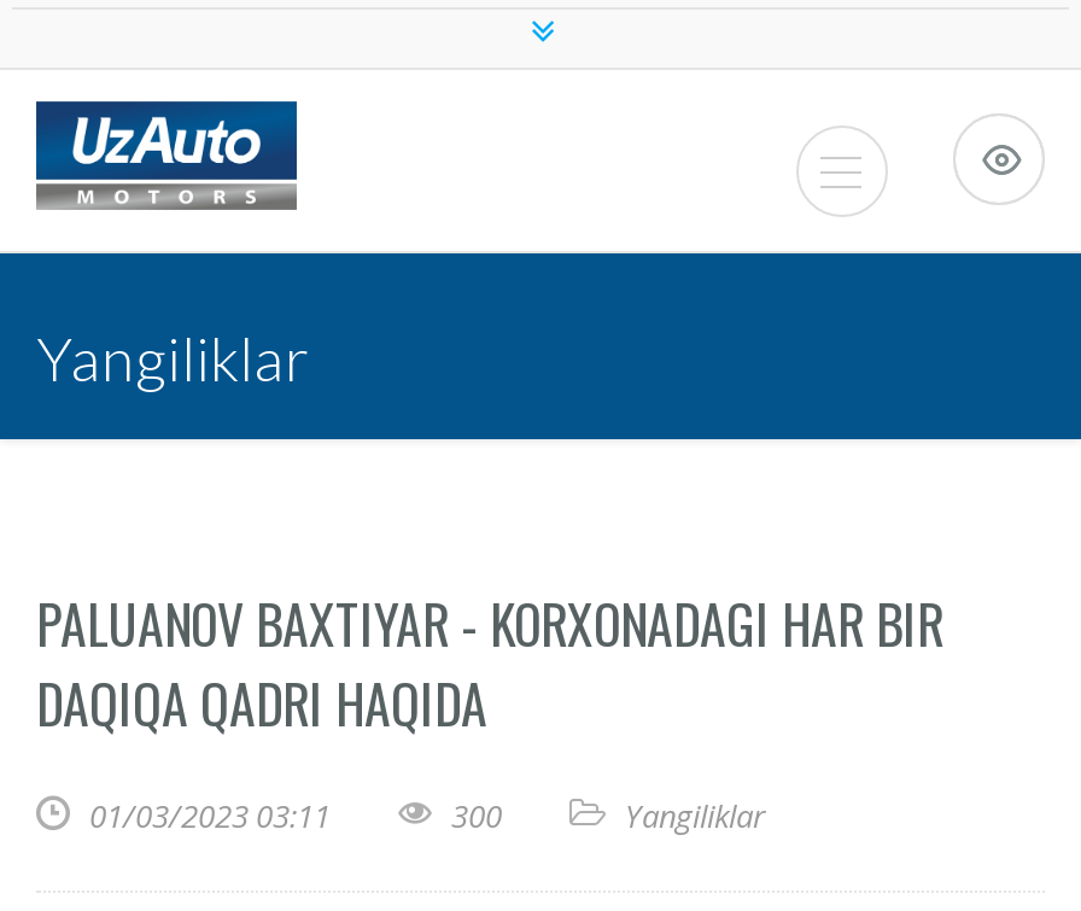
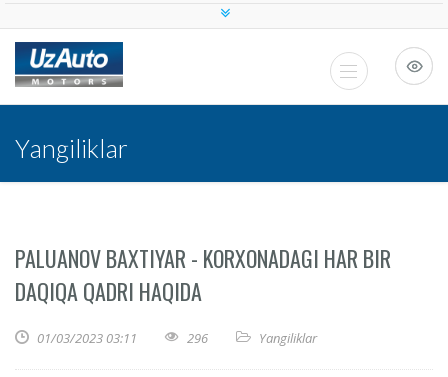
[451,794,502,837] 300 -> [187,329,208,347] 296

